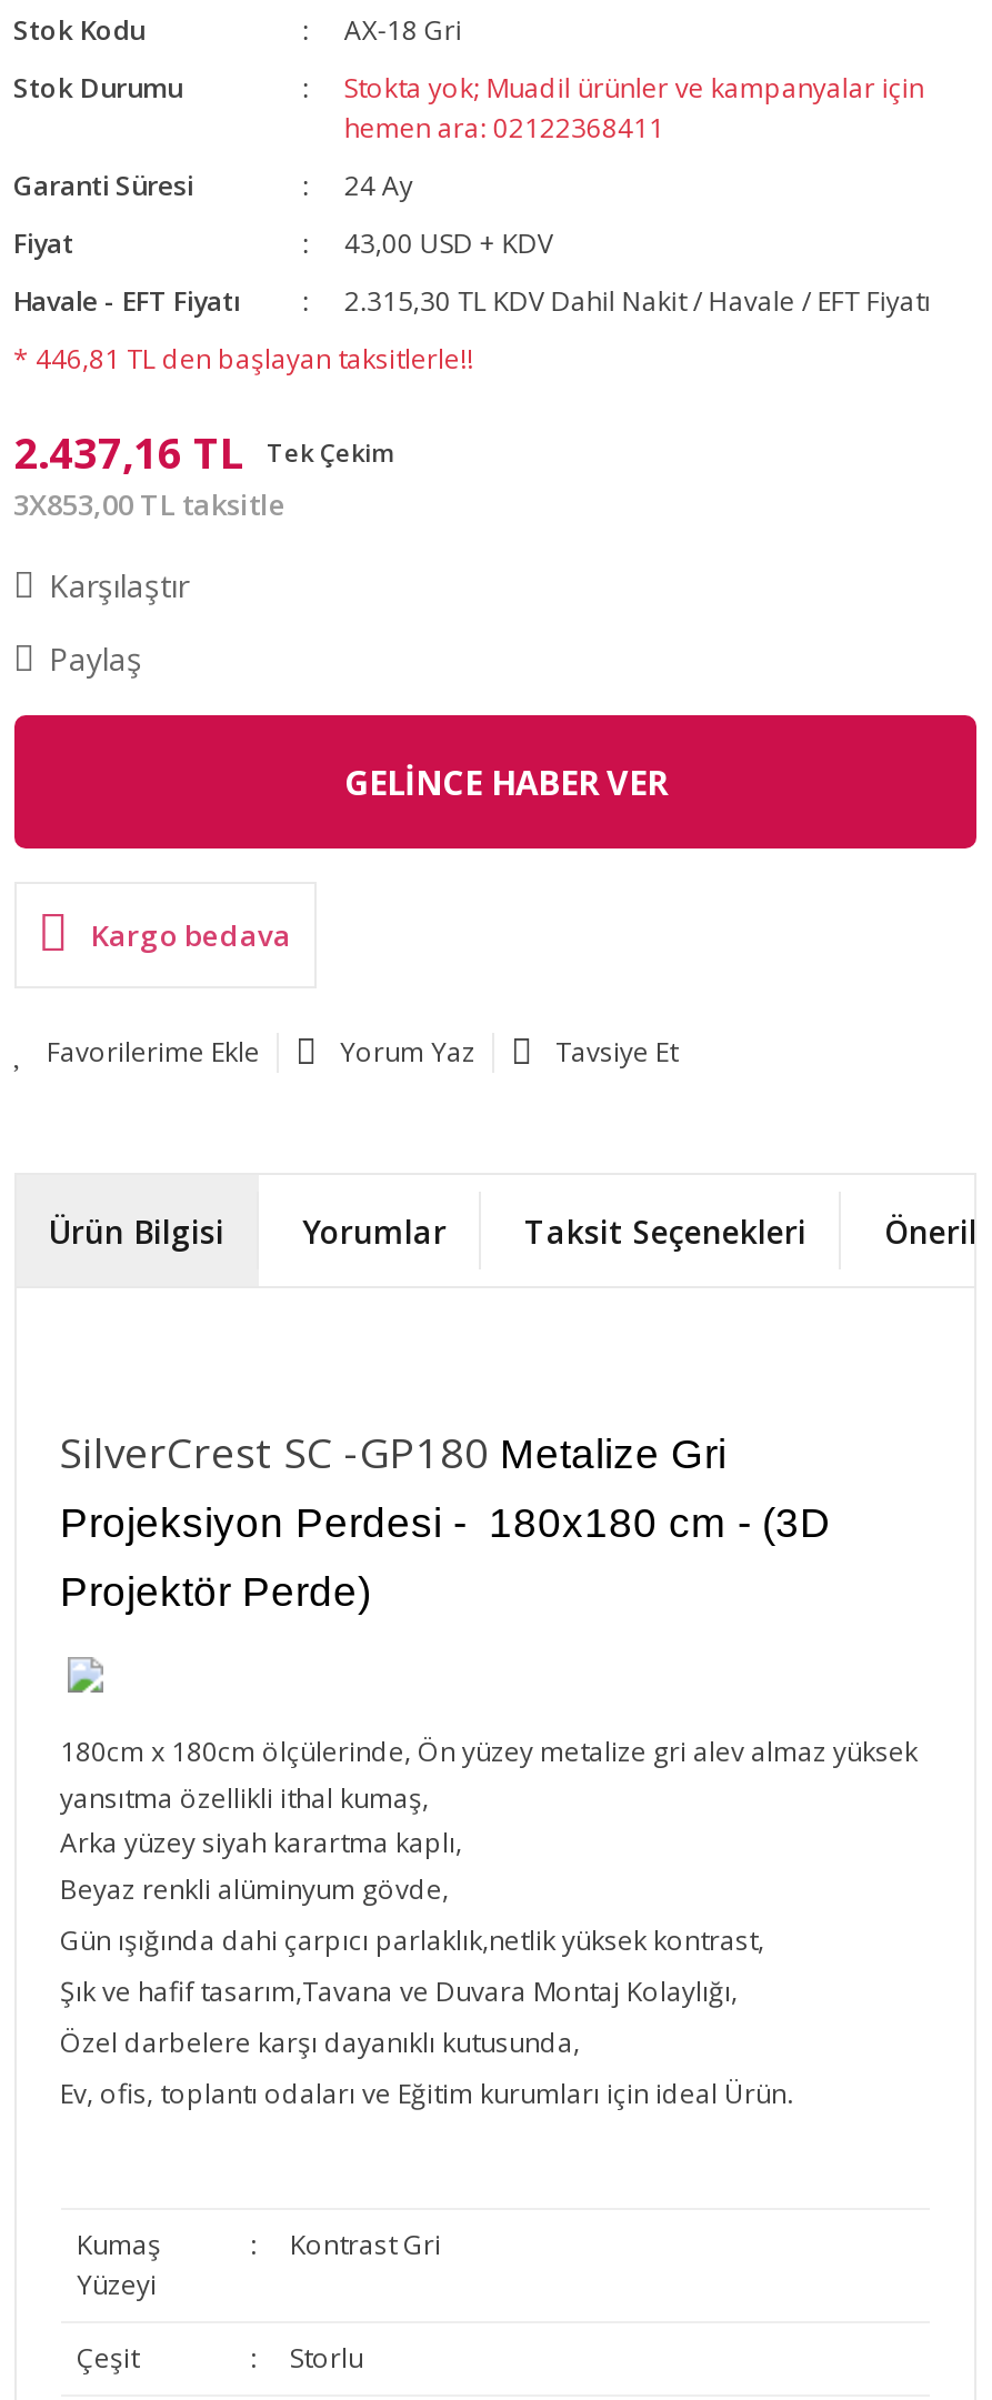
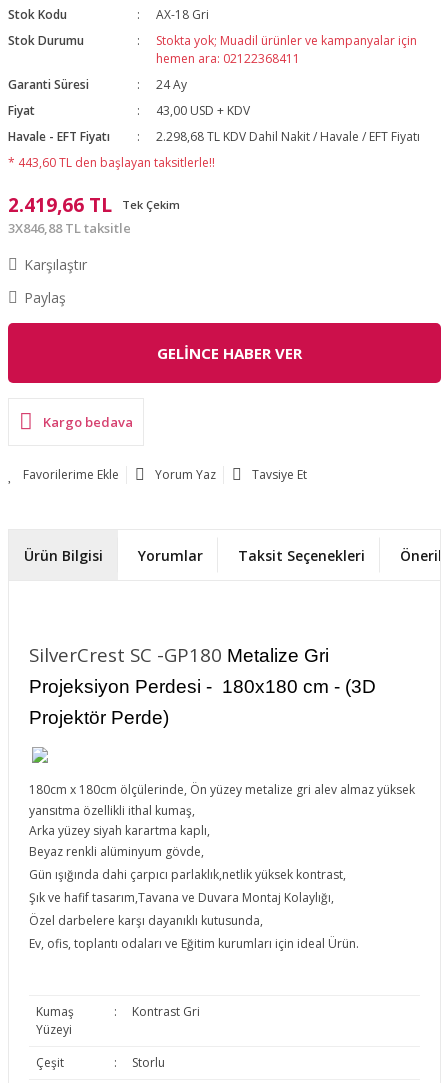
[344,282,931,320] 2.315,30 TL KDV Dahil Nakit / Havale / EFT Fiyatı -> [156,128,420,145] 2.298,68 TL KDV Dahil Nakit / Havale / EFT Fiyatı
[13,340,473,378] * 446,81 TL den başlayan taksitlerle!! -> [7,154,214,171] * 443,60 TL den başlayan taksitlerle!!
[13,424,395,482] 2.437,16 TL Tek Çekim -> [7,192,179,218] 2.419,66 TL Tek Çekim
[13,484,287,524] 3X853,00 TL taksitle -> [7,219,130,237] 3X846,88 TL taksitle

